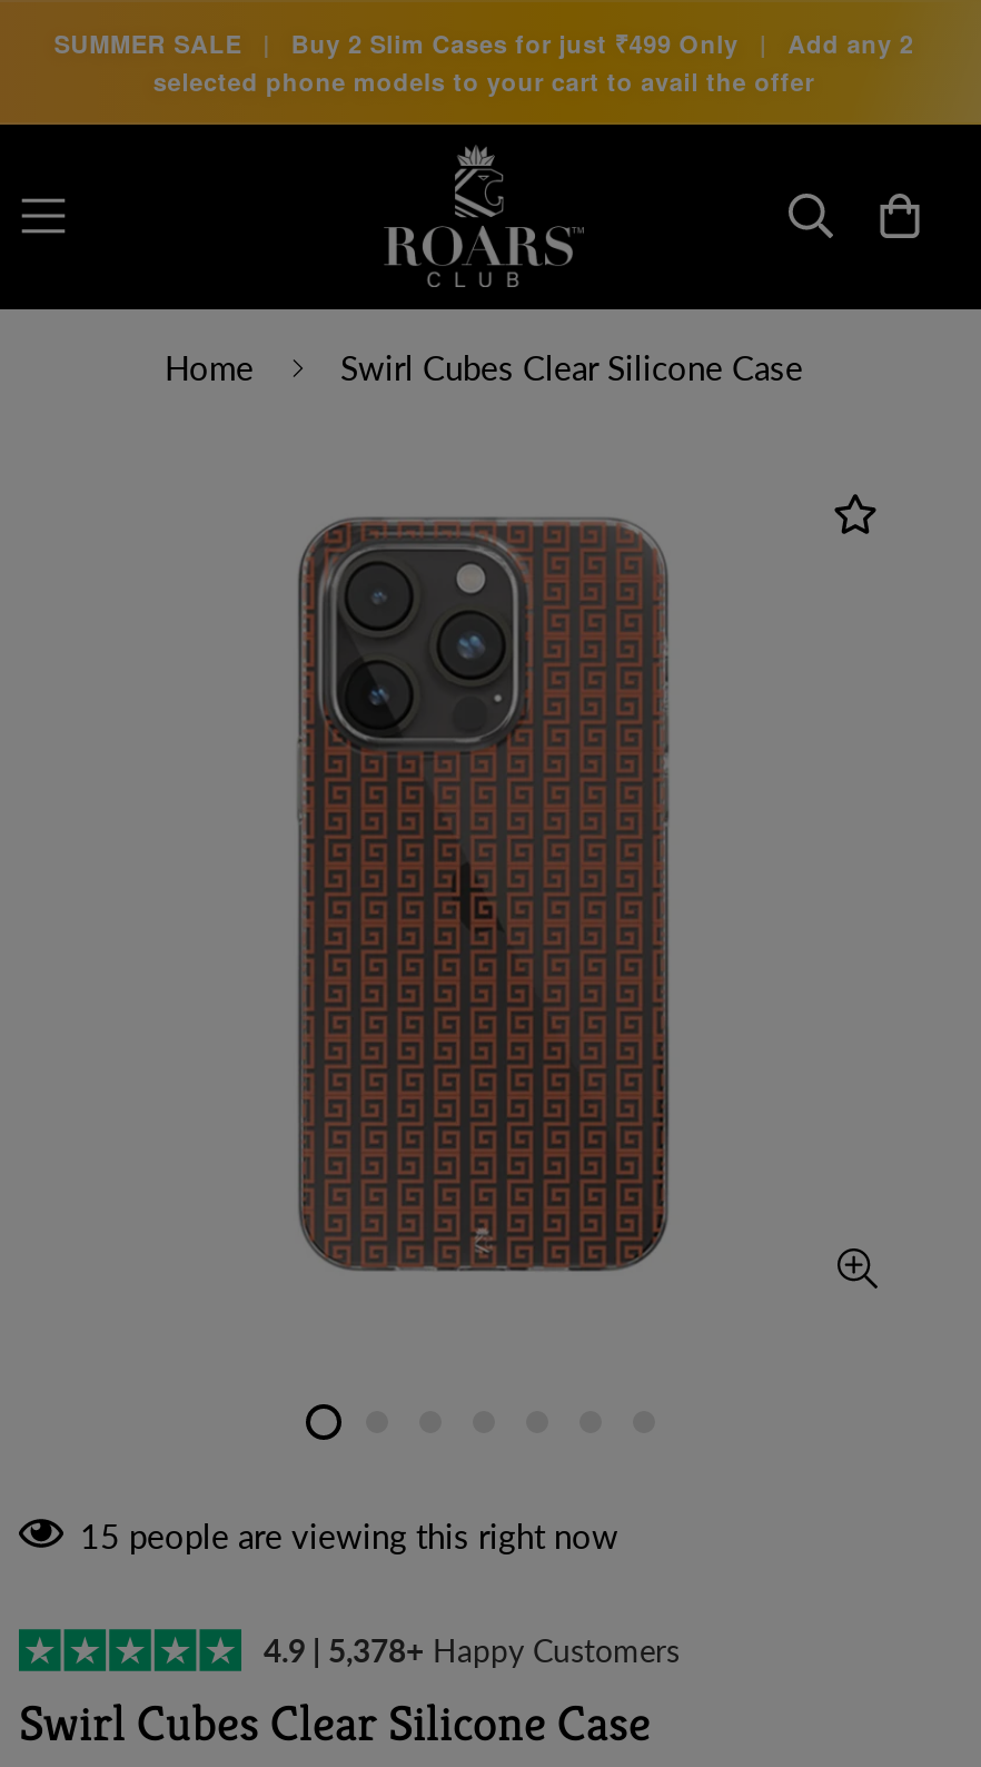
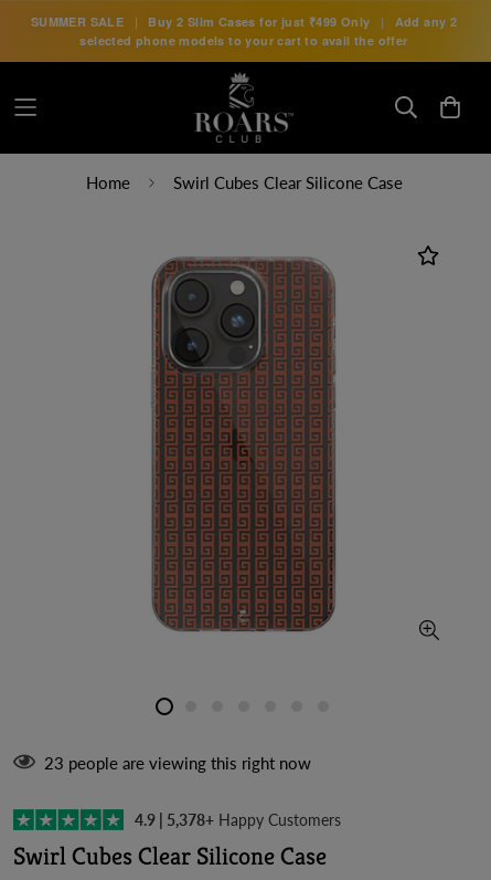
[80,1516,618,1556] 15 people are viewing this right now -> [44,753,311,773] 23 people are viewing this right now

